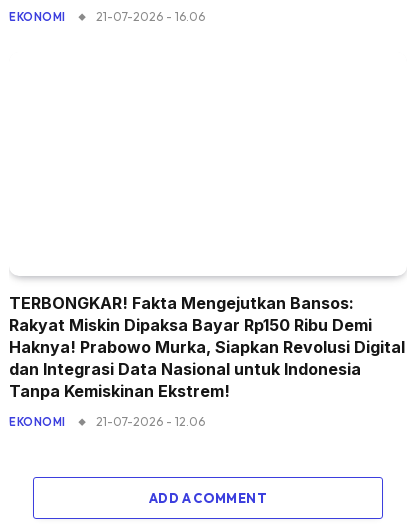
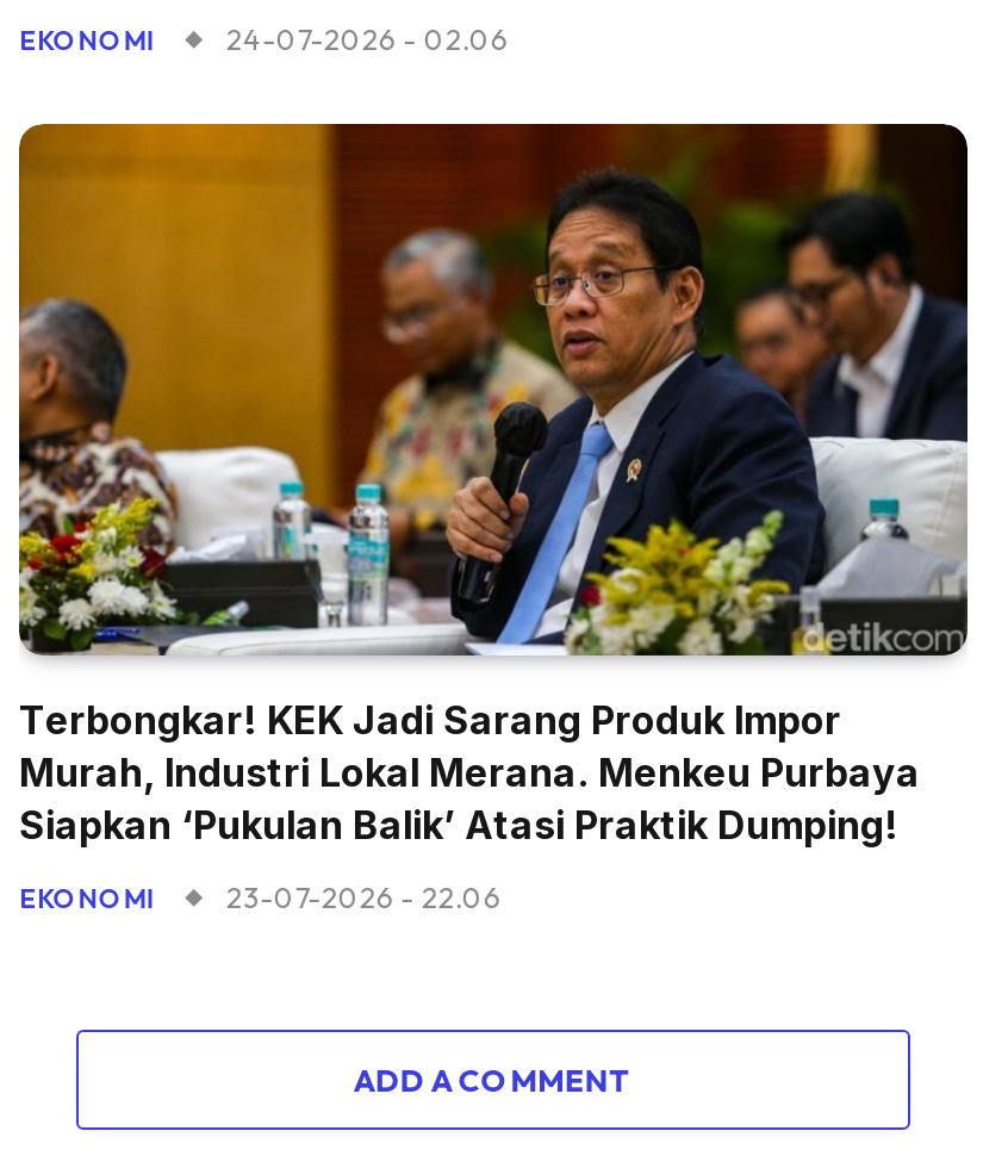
[96,9,205,24] 21-07-2026 - 16.06 -> [226,21,507,56] 24-07-2026 - 02.06
none -> [17,120,970,659] [image]
[9,293,405,401] TERBONGKAR! Fakta Mengejutkan Bansos: | Rakyat Miskin Dipaksa Bayar Rp150 Ribu Demi | Haknya! Prabowo Murka, Siapkan Revolusi Digital | dan Integrasi Data Nasional untuk Indonesia | Tanpa Kemiskinan Ekstrem! -> [19,697,920,850] Terbongkar! KEK Jadi Sarang Produk Impor | Murah, Industri Lokal Merana. Menkeu Purbaya | Siapkan ‘Pukulan Balik’ Atasi Praktik Dumping!
[96,414,205,429] 21-07-2026 - 12.06 -> [226,881,500,917] 23-07-2026 - 22.06

